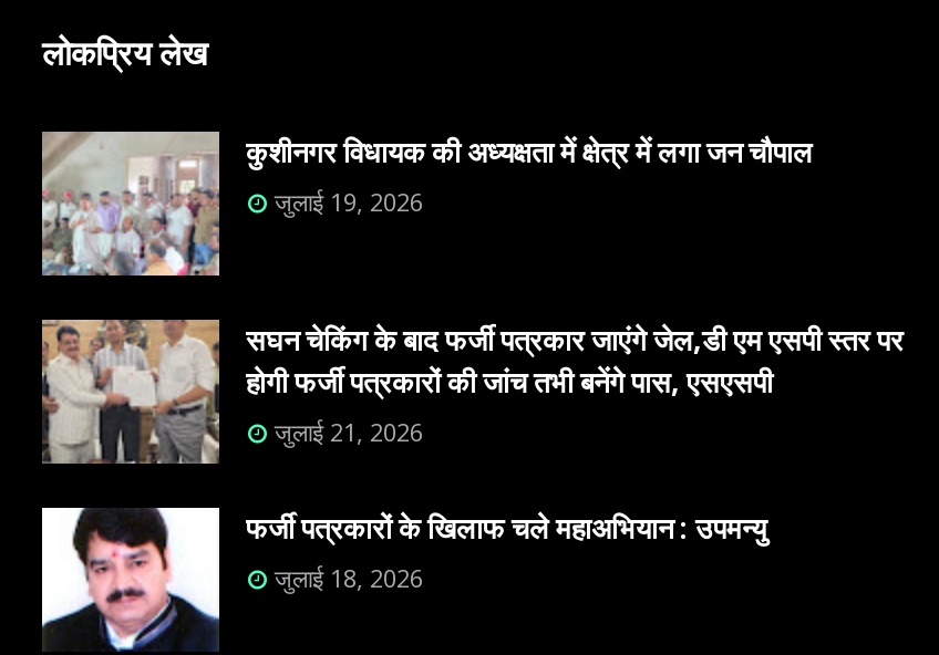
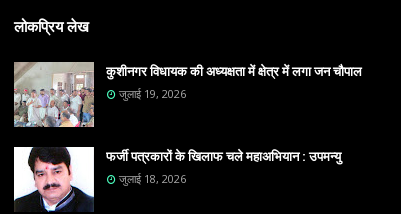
[44,320,904,464] [image] | सघन चेकिंग के बाद फर्जी पत्रकार जाएंगे जेल,डी एम एसपी स्तर पर | होगी फर्जी पत्रकारों की जांच तभी बनेंगे पास, एसएसपी | जुलाई 21, 2026 -> none

